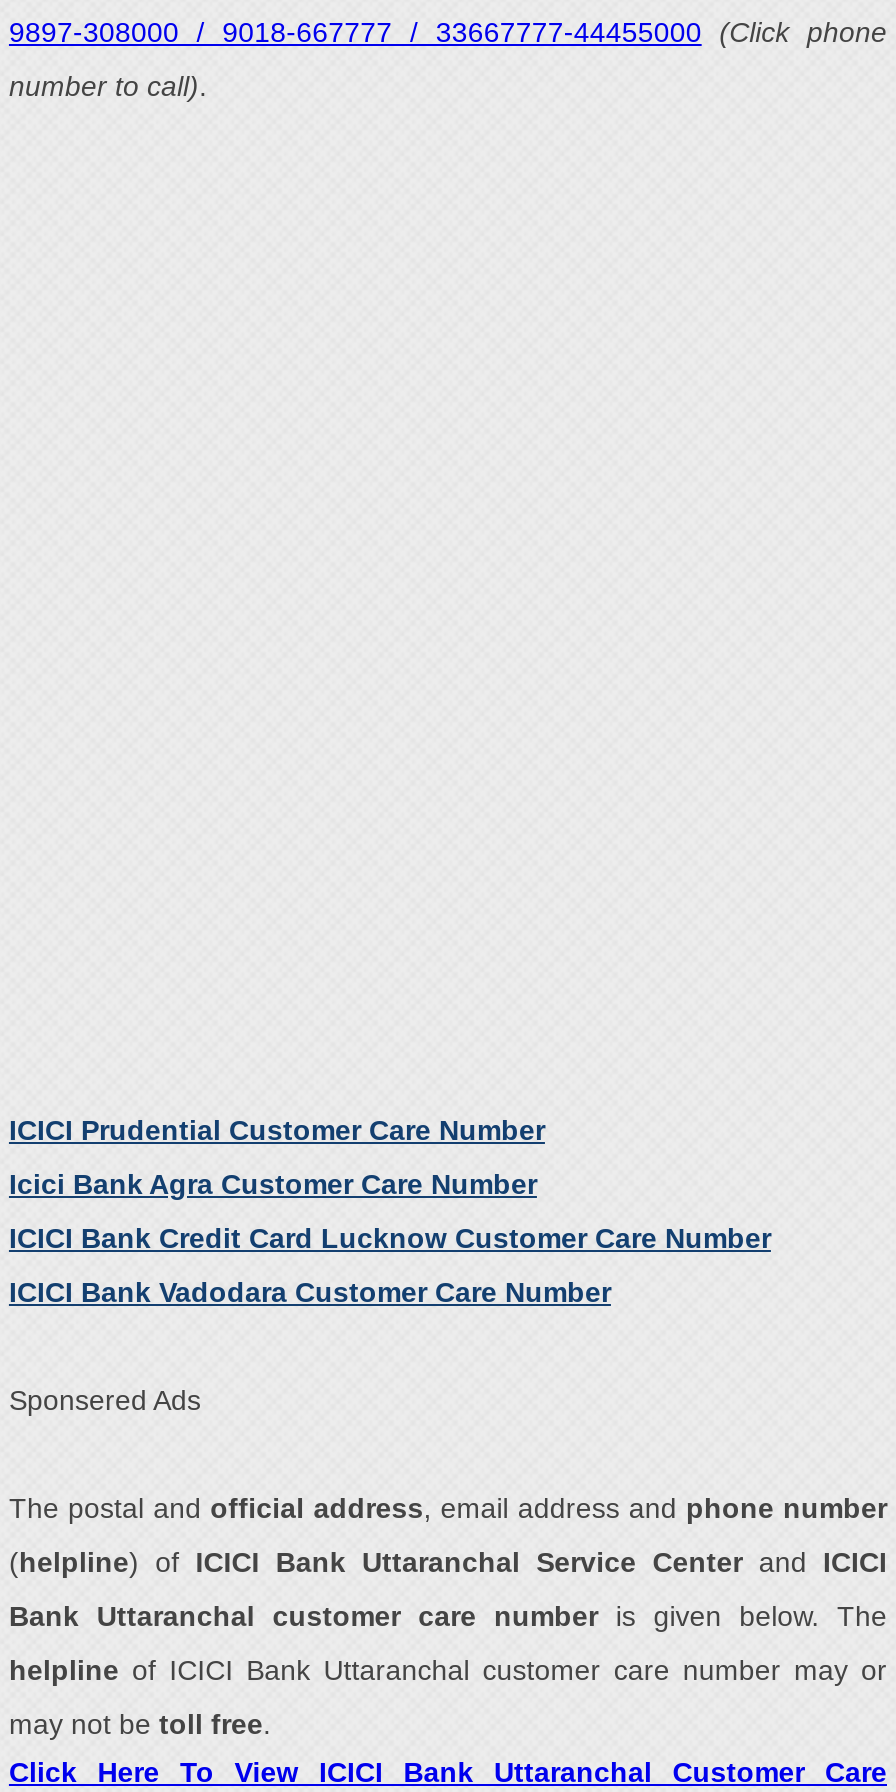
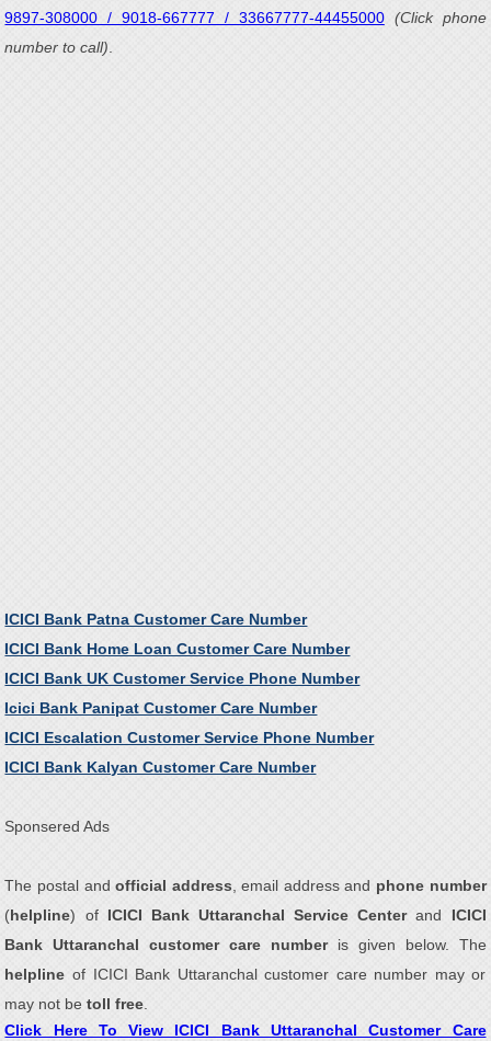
[9,1114,771,1308] ICICI Prudential Customer Care Number | Icici Bank Agra Customer Care Number | ICICI Bank Credit Card Lucknow Customer Care Number | ICICI Bank Vadodara Customer Care Number -> [5,610,374,776] ICICI Bank Patna Customer Care Number | ICICI Bank Home Loan Customer Care Number | ICICI Bank UK Customer Service Phone Number | Icici Bank Panipat Customer Care Number | ICICI Escalation Customer Service Phone Number | ICICI Bank Kalyan Customer Care Number

